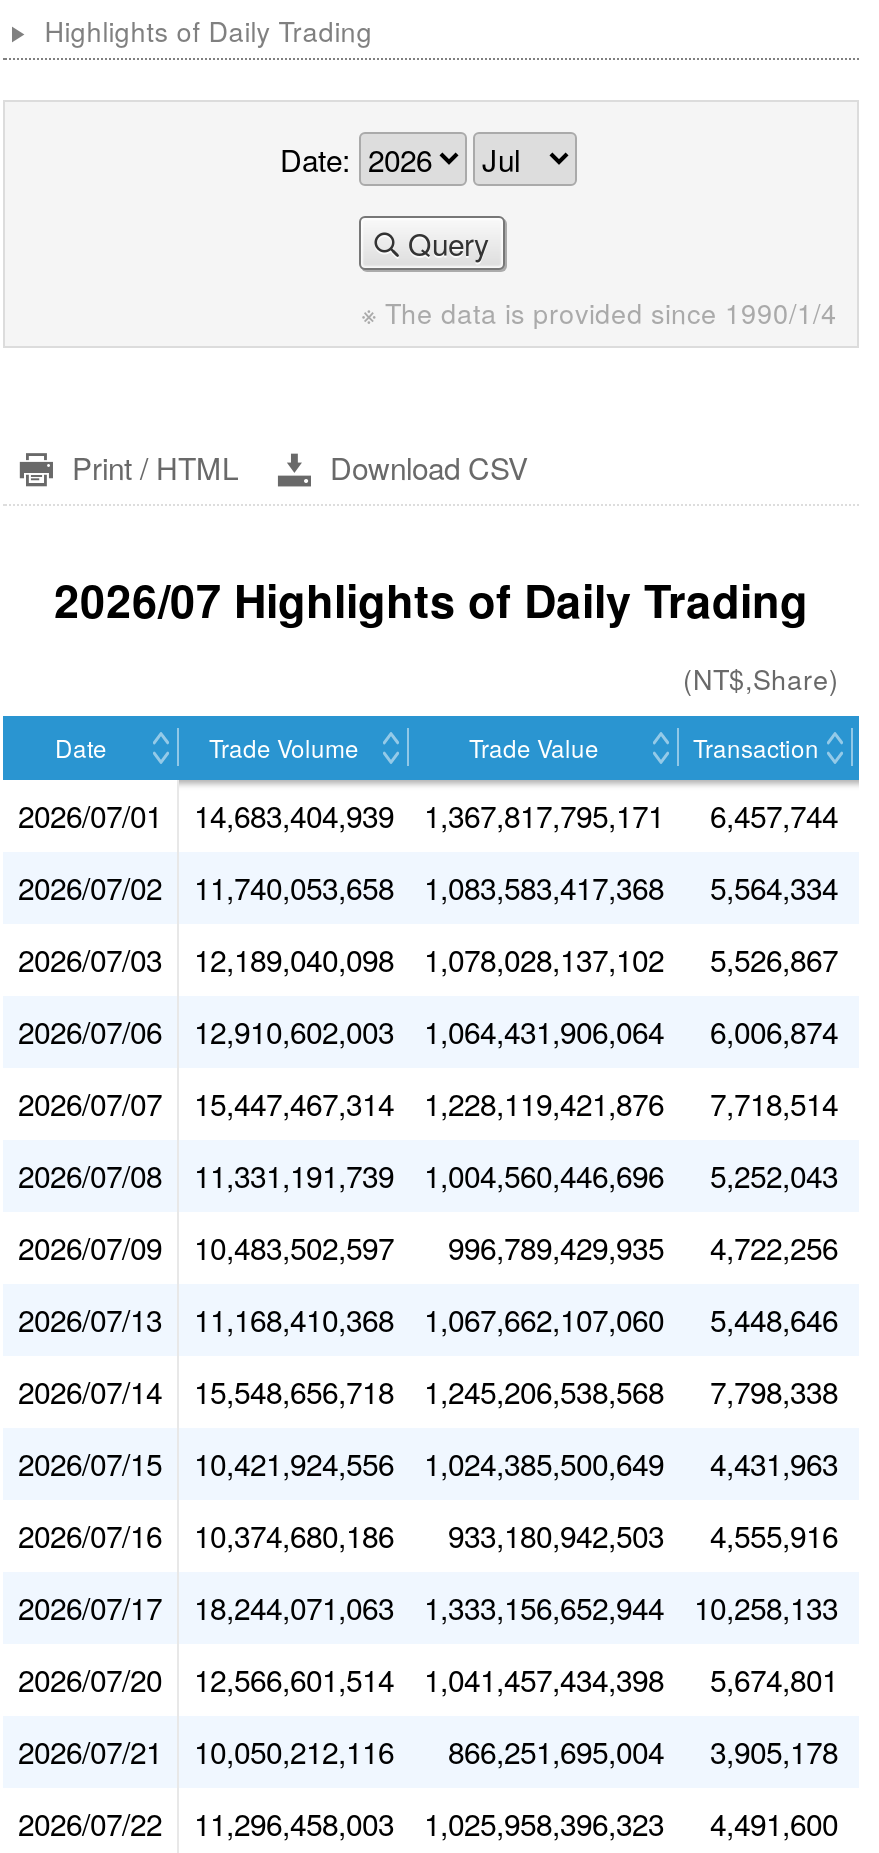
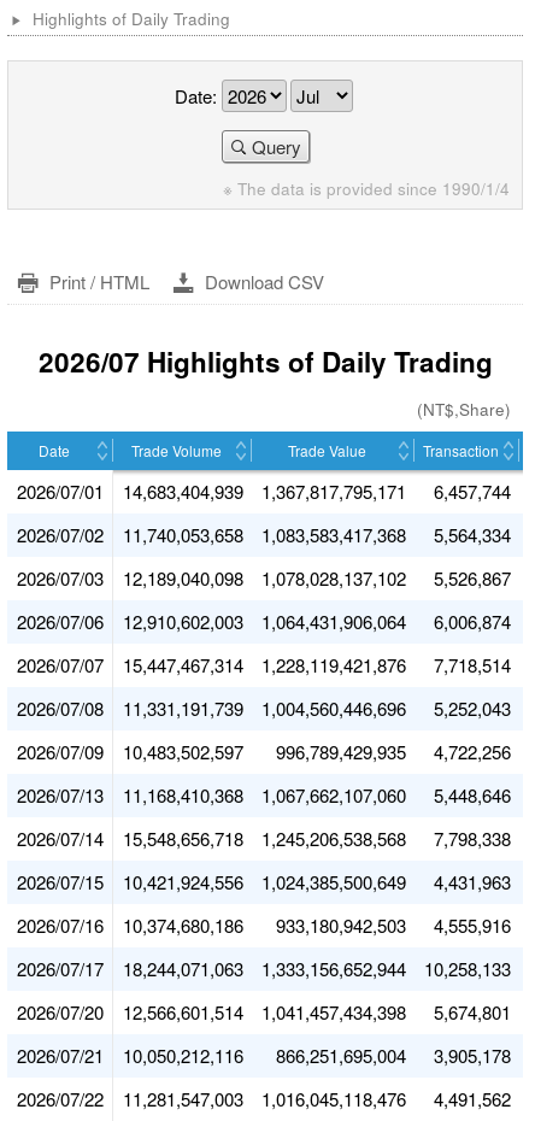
[194,1802,394,1844] 11,296,458,003 -> [122,1086,243,1111] 11,281,547,003
[424,1802,664,1844] 1,025,958,396,323 -> [261,1086,405,1111] 1,016,045,118,476
[710,1802,838,1844] 4,491,600 -> [433,1086,510,1111] 4,491,562

